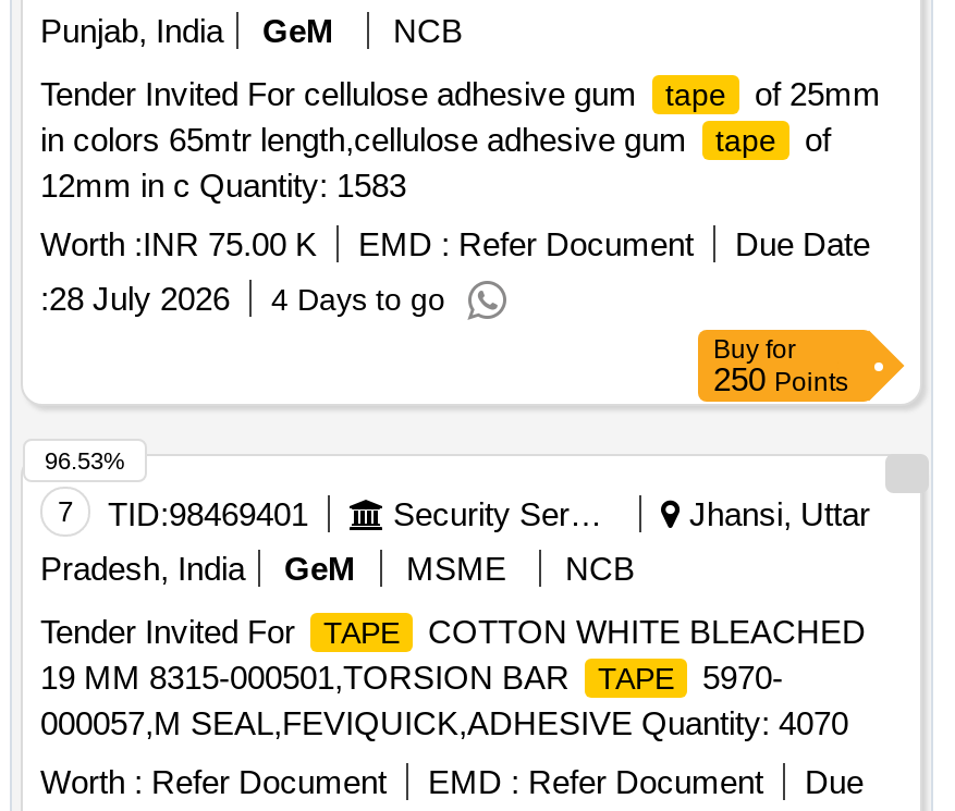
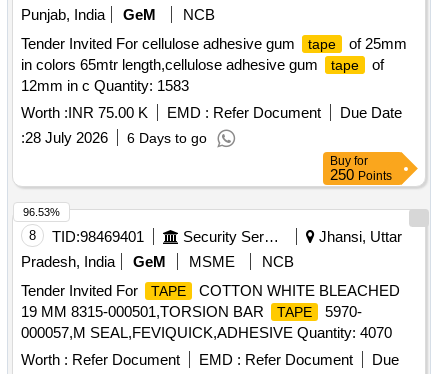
[40,280,445,317] :28 July 2026 4 Days to go -> [21,129,207,146] :28 July 2026 6 Days to go
[58,496,308,533] 7 TID:98469401 -> [29,228,144,245] 8 TID:98469401

